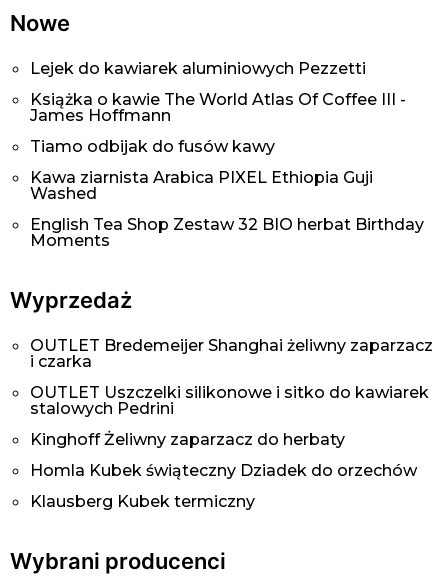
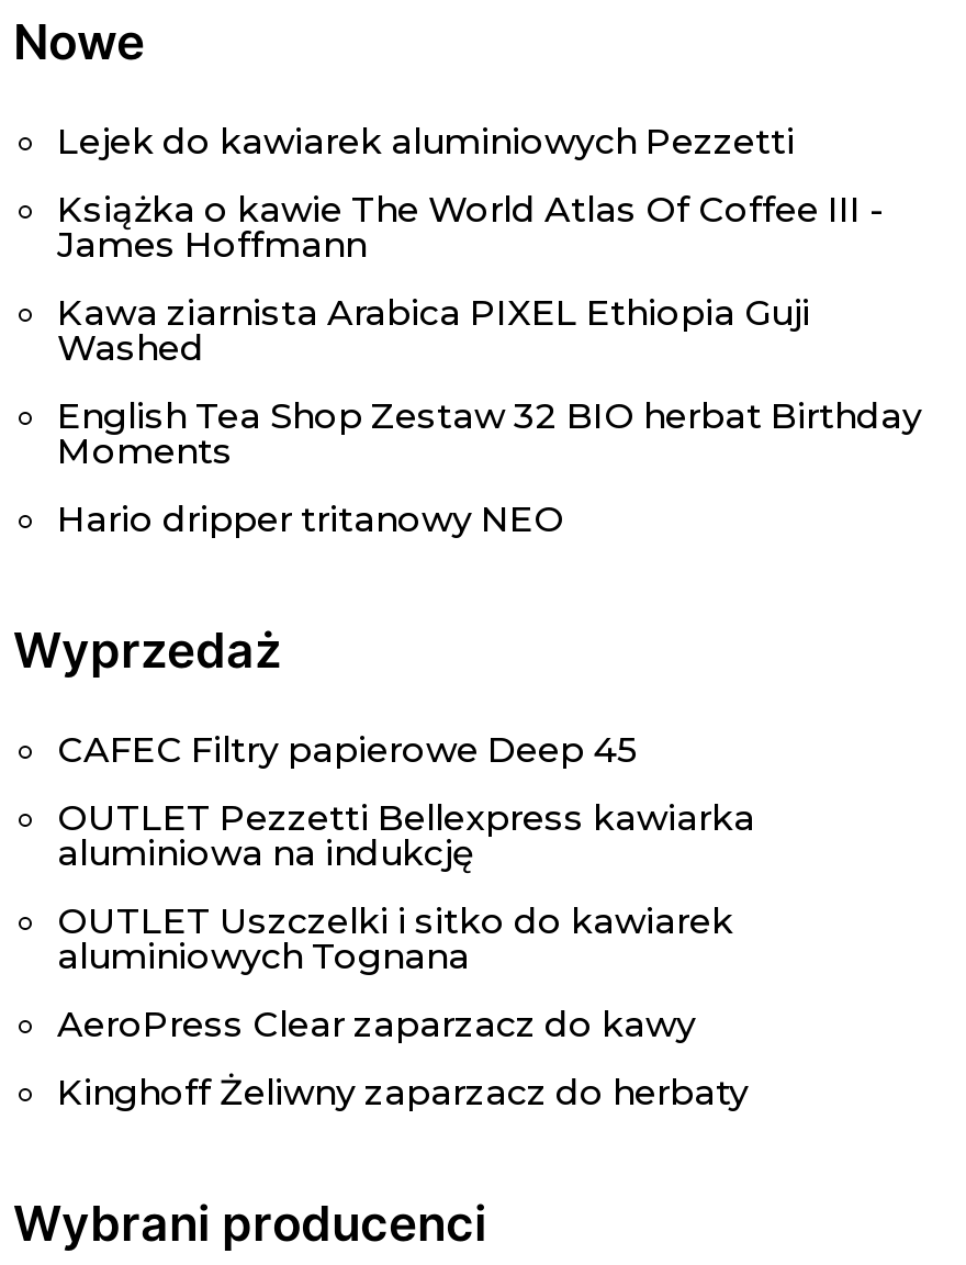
[30,137,275,156] Tiamo odbijak do fusów kawy -> none
moved [30,168,424,250] -> [57,291,922,472]: Kawa ziarnista Arabica PIXEL Ethiopia Guji | Washed | English Tea Shop Zestaw 32 BIO herbat Birthday | Moments
none -> [57,498,564,540] Hario dripper tritanowy NEO
[30,336,433,418] OUTLET Bredemeijer Shanghai żeliwny zaparzacz | i czarka | OUTLET Uszczelki silikonowe i sitko do kawiarek | stalowych Pedrini -> [57,728,755,1045] CAFEC Filtry papierowe Deep 45 | OUTLET Pezzetti Bellexpress kawiarka | aluminiowa na indukcję | OUTLET Uszczelki i sitko do kawiarek | aluminiowych Tognana | AeroPress Clear zaparzacz do kawy
moved [30,430,345,449] -> [57,1071,749,1113]: Kinghoff Żeliwny zaparzacz do herbaty
[30,461,417,511] Homla Kubek świąteczny Dziadek do orzechów | Klausberg Kubek termiczny -> none

